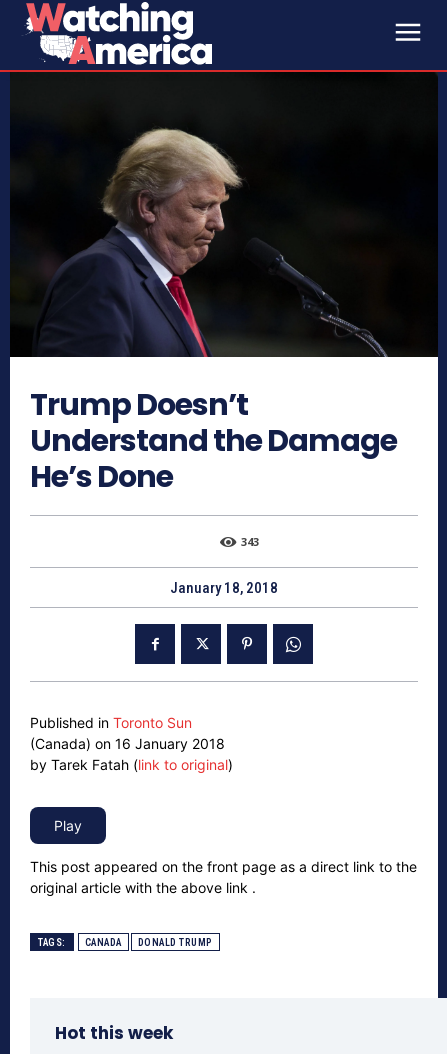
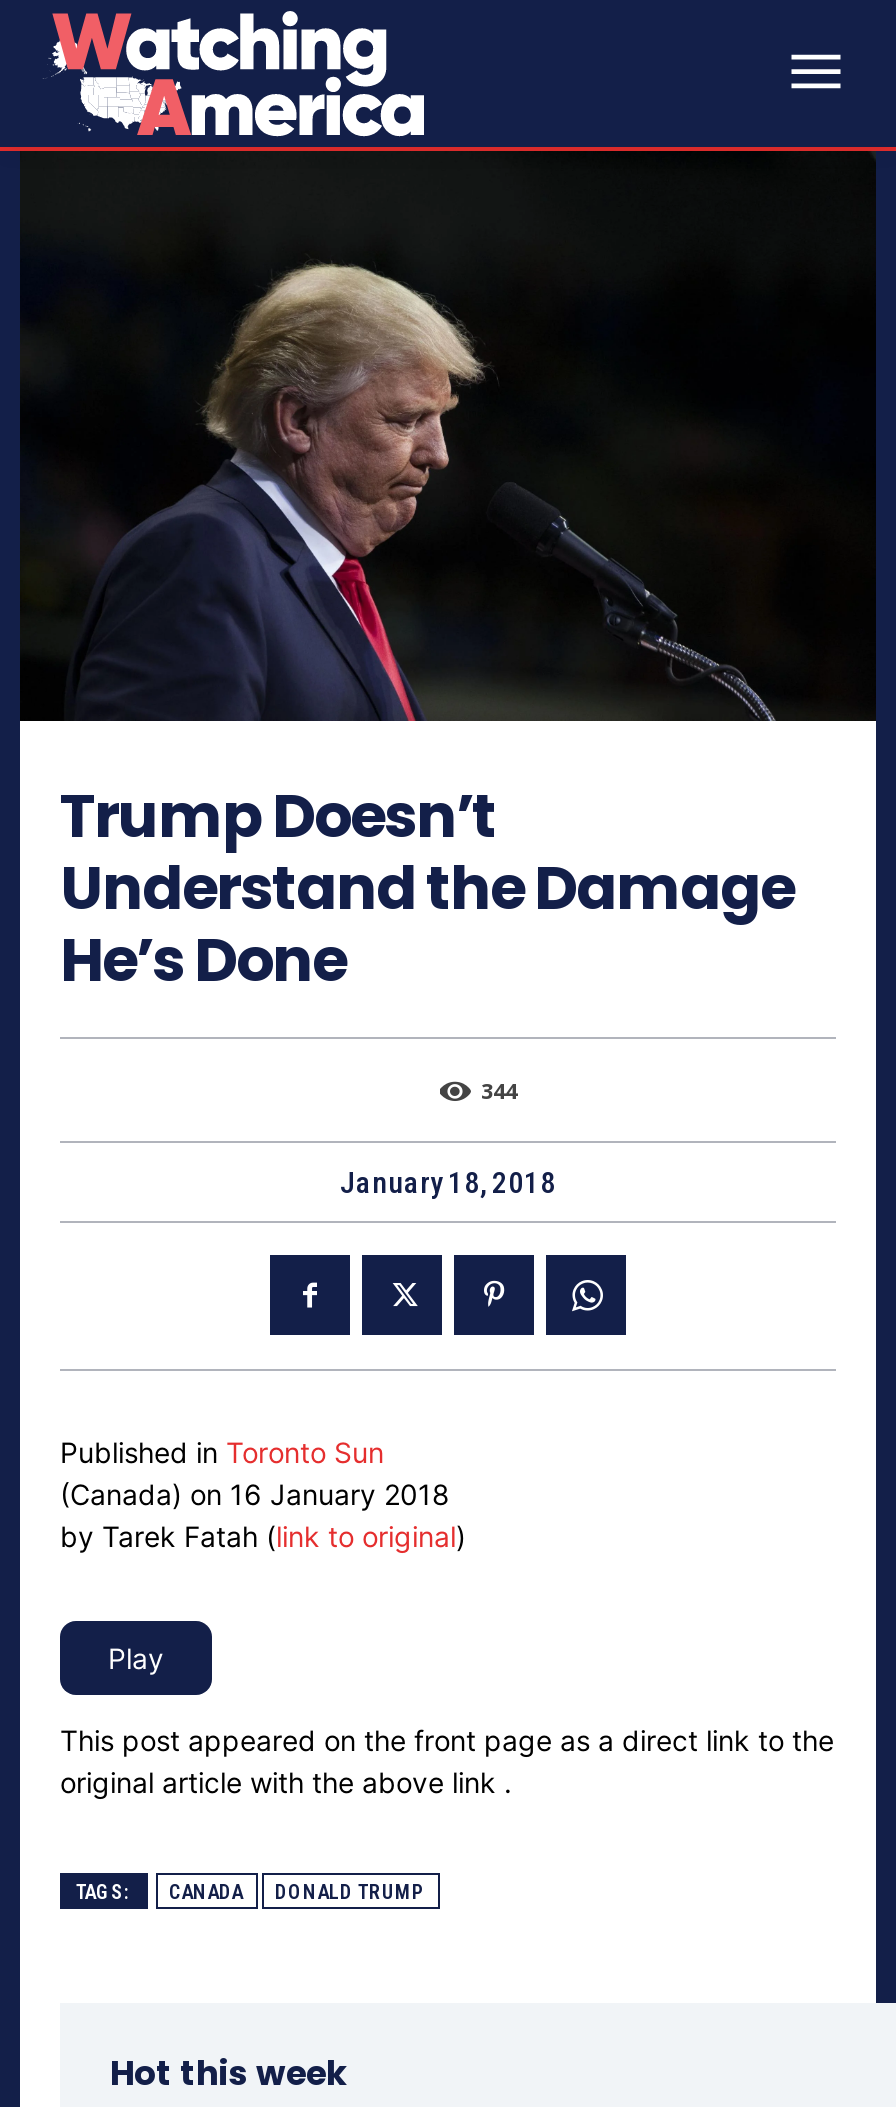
[240,534,258,549] 343 -> [481,1075,517,1105] 344

